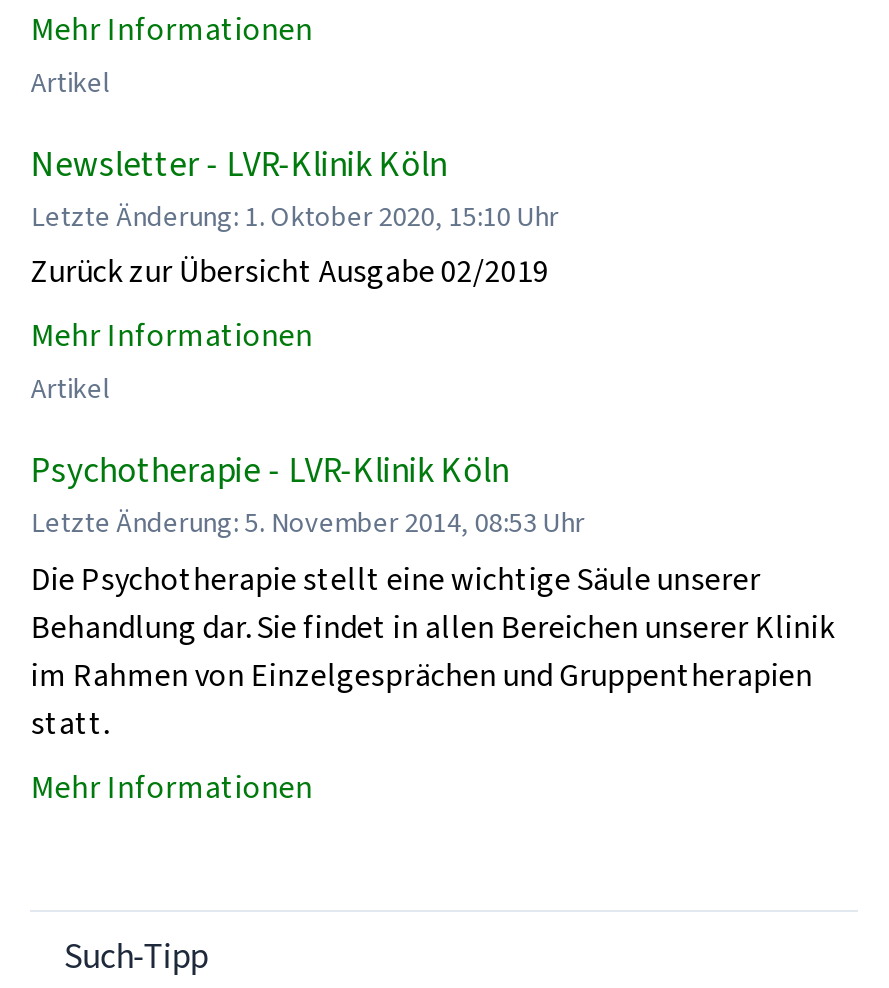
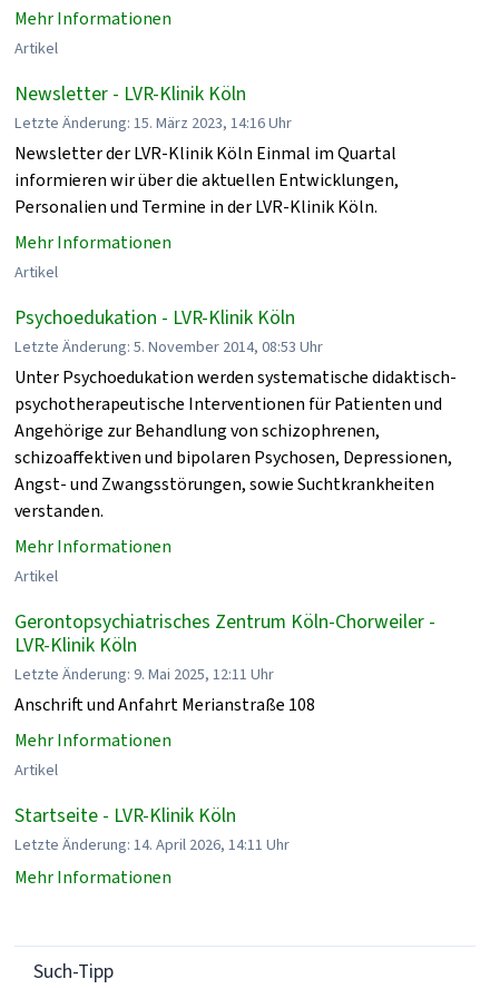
[31,198,559,293] Letzte Änderung: 1. Oktober 2020, 15:10 Uhr | Zurück zur Übersicht Ausgabe 02/2019 -> [15,112,399,218] Letzte Änderung: 15. März 2023, 14:16 Uhr | Newsletter der LVR-Klinik Köln Einmal im Quartal | informieren wir über die aktuellen Entwicklungen, | Personalien und Termine in der LVR-Klinik Köln.
[31,447,509,495] Psychotherapie - LVR-Klinik Köln -> [15,304,296,331] Psychoedukation - LVR-Klinik Köln
[31,557,835,743] Die Psychotherapie stellt eine wichtige Säule unserer | Behandlung dar. Sie findet in allen Bereichen unserer Klinik | im Rahmen von Einzelgesprächen und Gruppentherapien | statt. -> [15,365,457,856] Unter Psychoedukation werden systematische didaktisch- | psychotherapeutische Interventionen für Patienten und | Angehörige zur Behandlung von schizophrenen, | schizoaffektiven und bipolaren Psychosen, Depressionen, | Angst- und Zwangsstörungen, sowie Suchtkrankheiten | verstanden. | Mehr Informationen | Artikel | Gerontopsychiatrisches Zentrum Köln-Chorweiler - | LVR-Klinik Köln | Letzte Änderung: 9. Mai 2025, 12:11 Uhr | Anschrift und Anfahrt Merianstraße 108 | Mehr Informationen | Artikel | Startseite - LVR-Klinik Köln | Letzte Änderung: 14. April 2026, 14:11 Uhr

